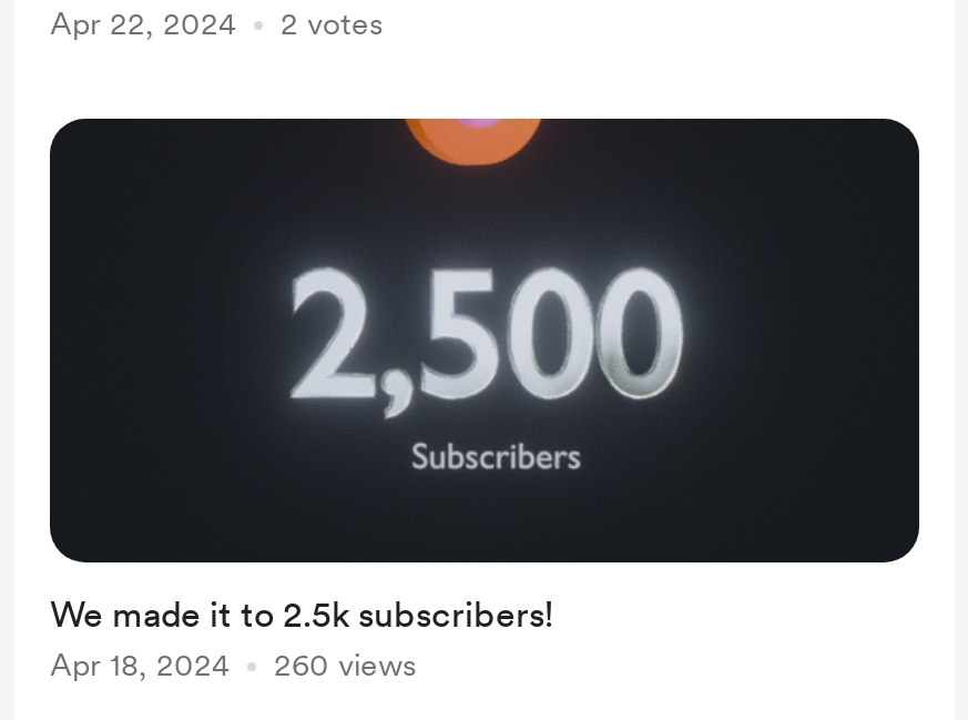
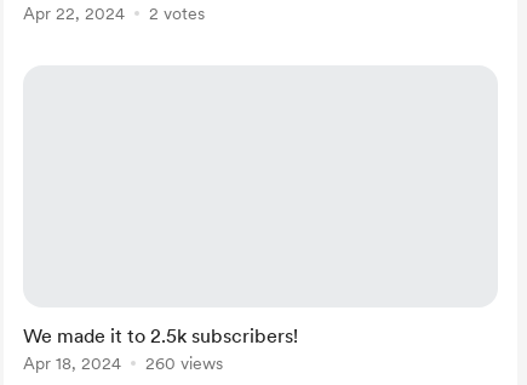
[48,115,921,566] [image] -> none

